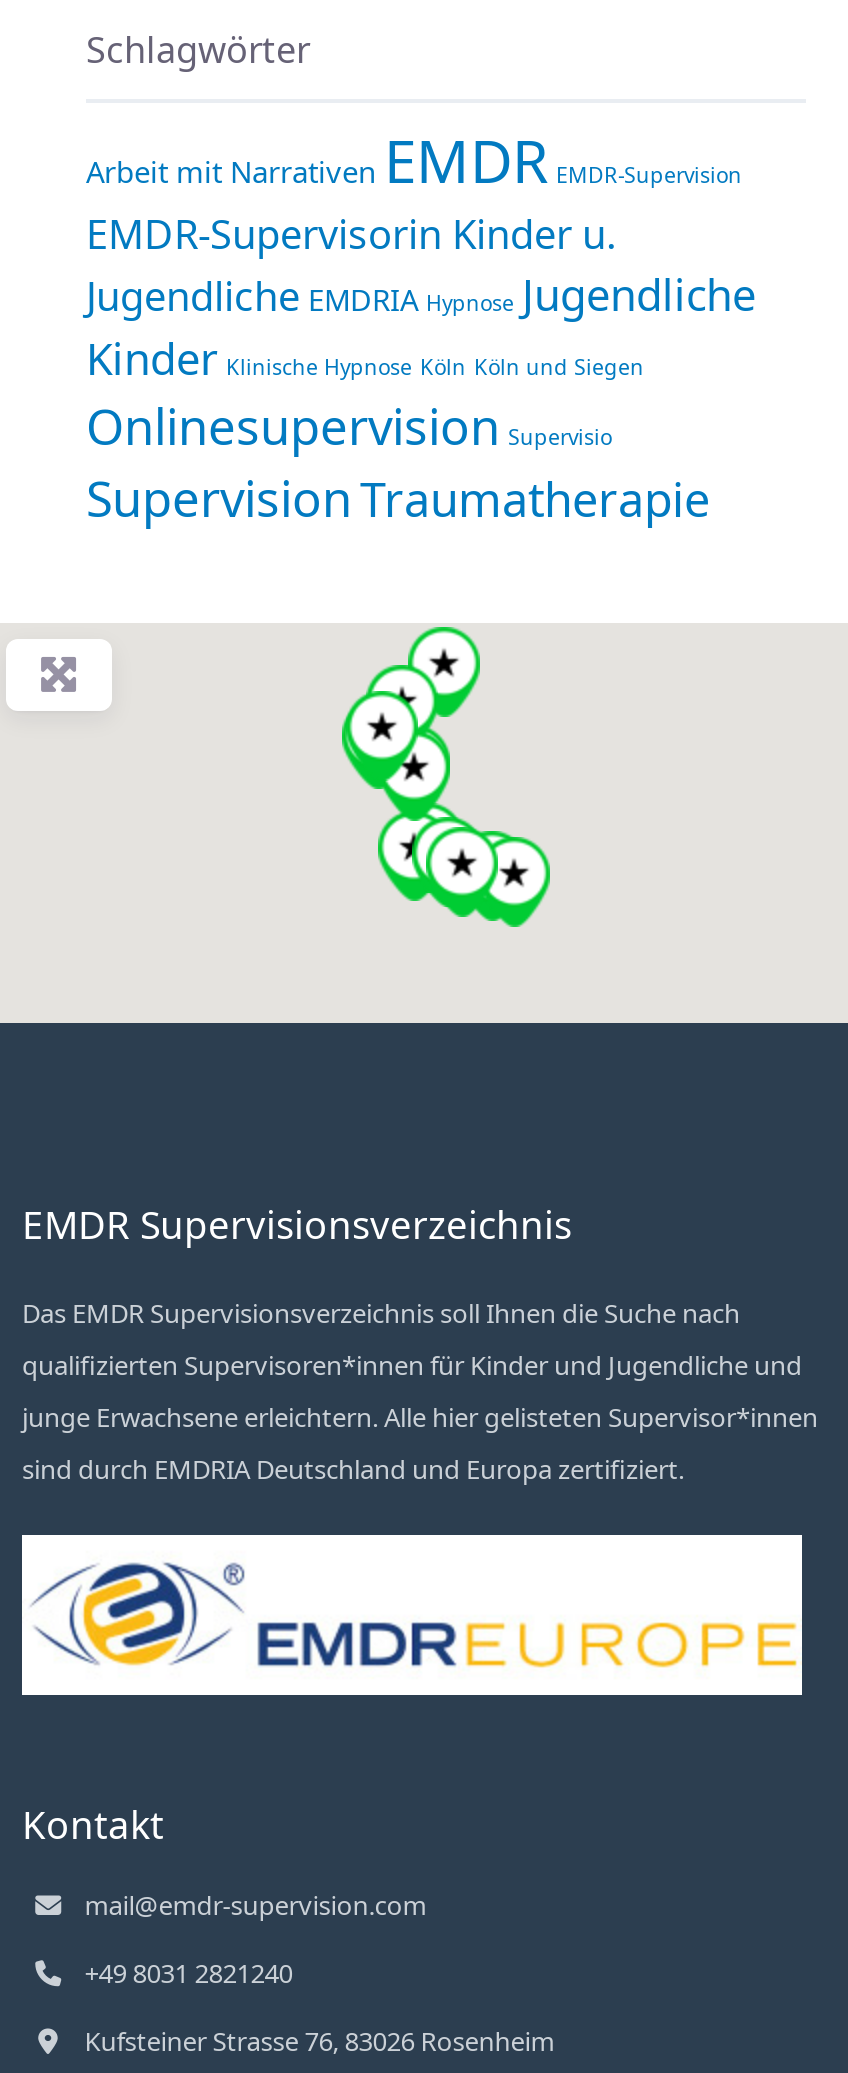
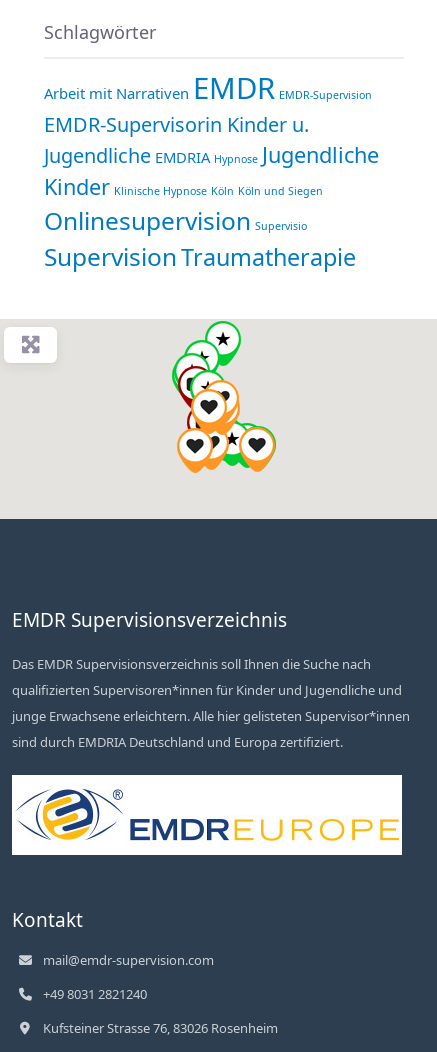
[352,717,550,931] [image] -> [176,365,276,474] [image]

